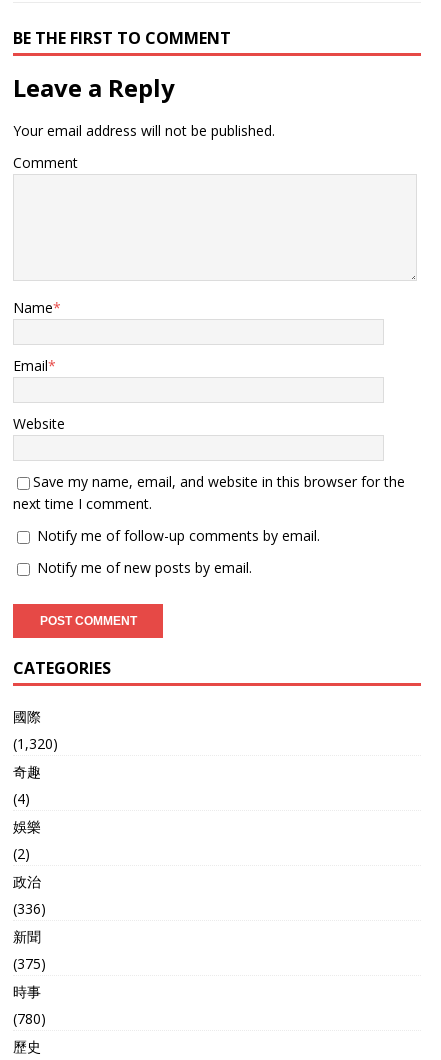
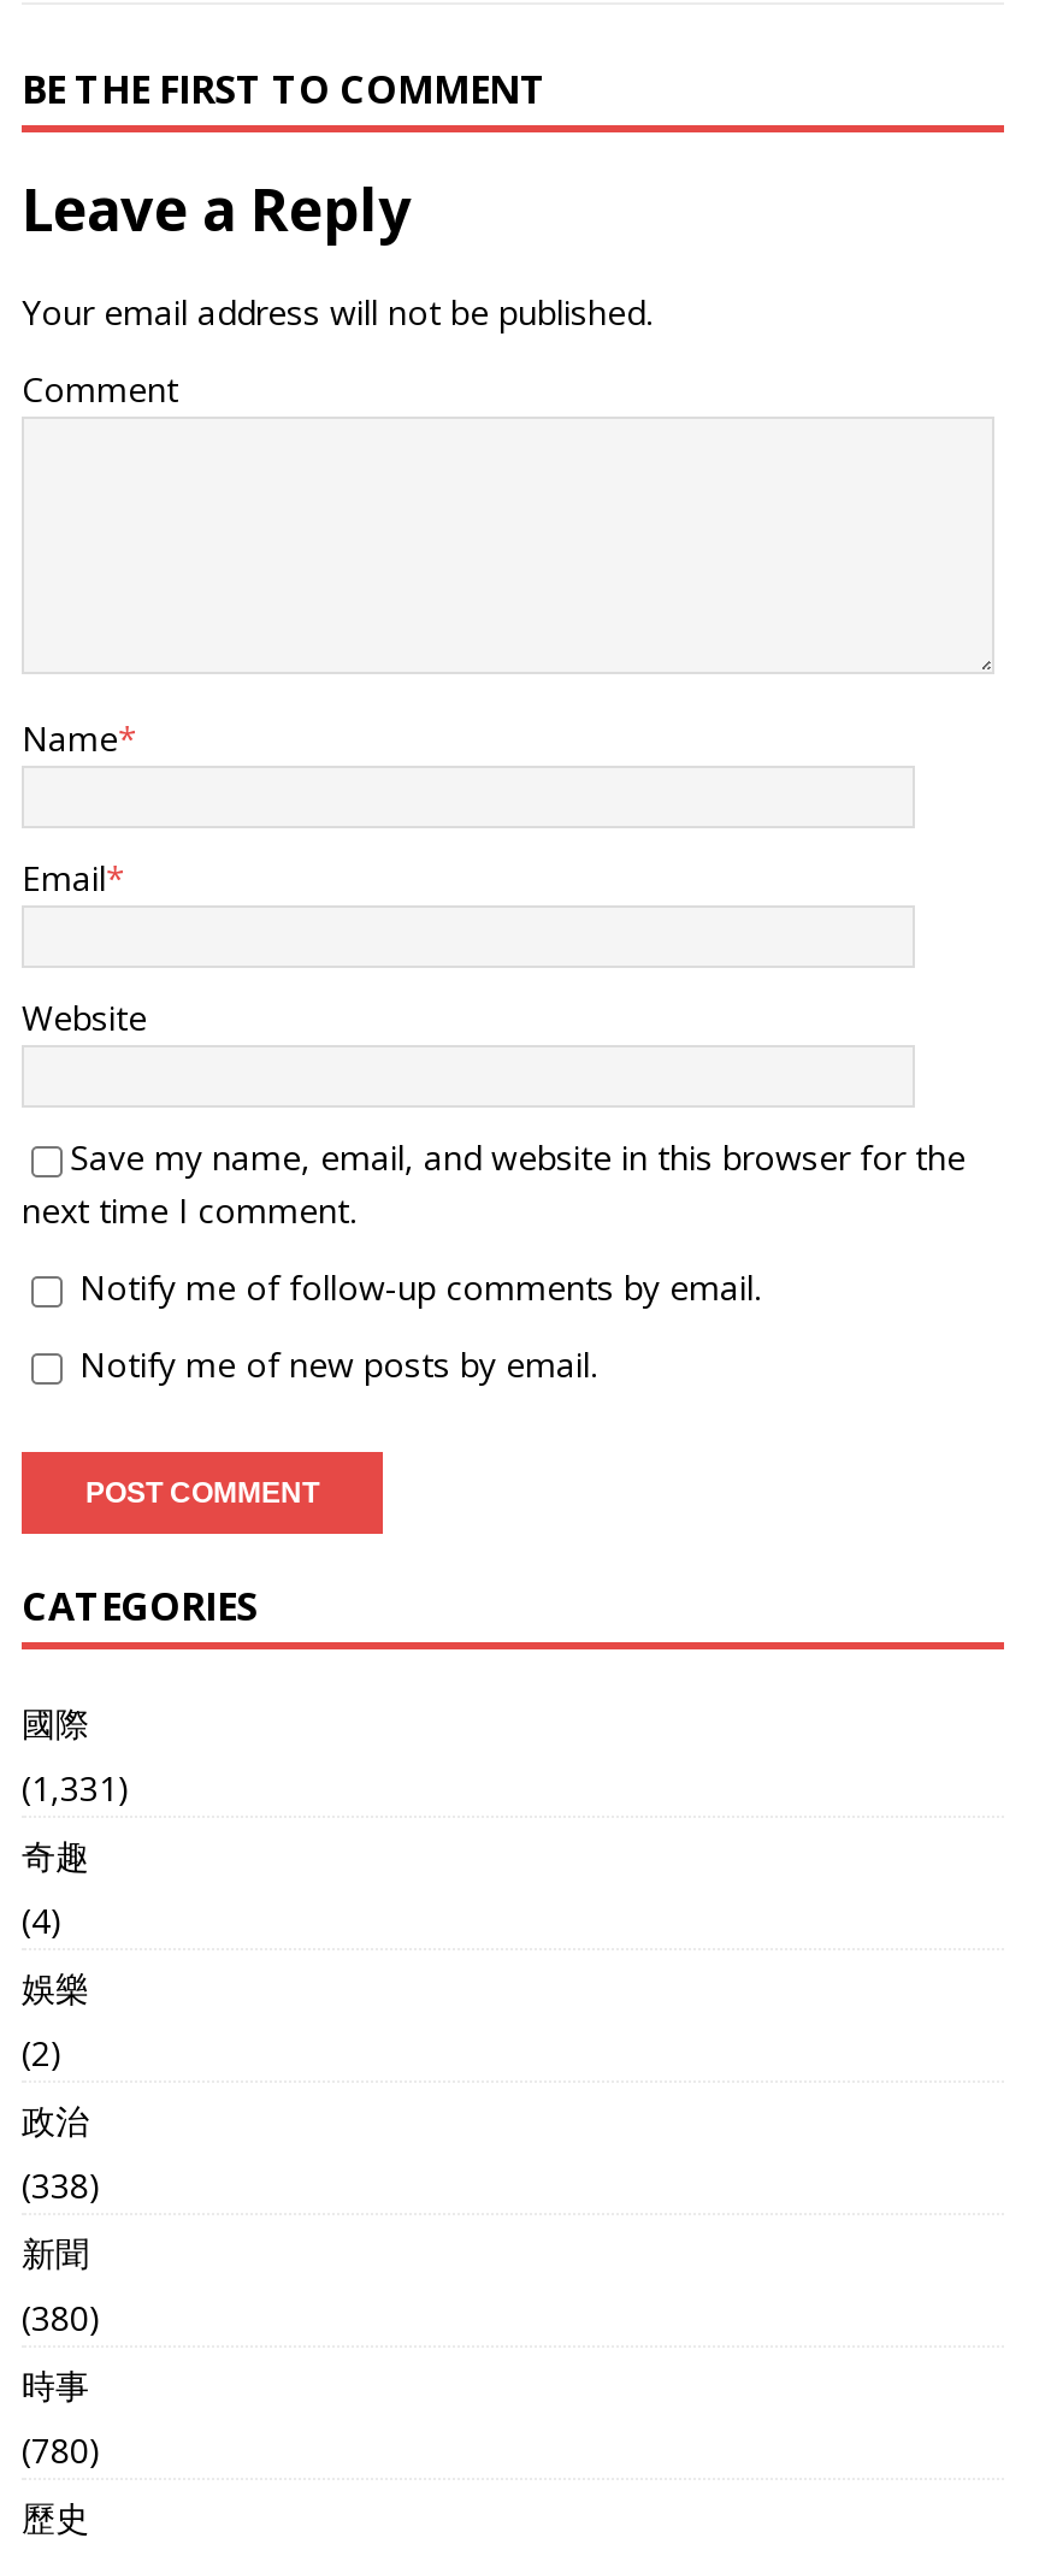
[13,734,58,753] (1,320) -> [22,1766,130,1812] (1,331)
[13,899,46,918] (336) -> [22,2163,101,2209] (338)
[13,954,46,973] (375) -> [22,2296,101,2341] (380)

